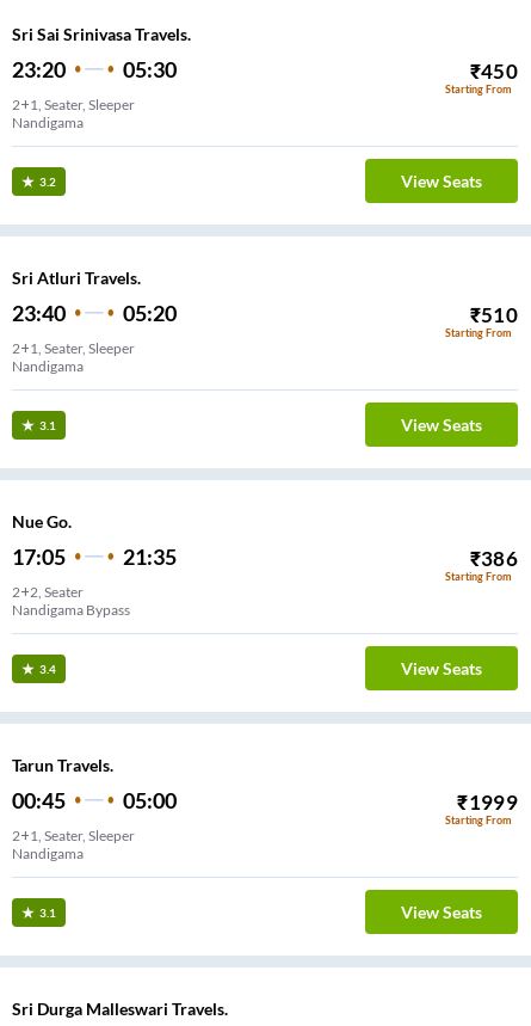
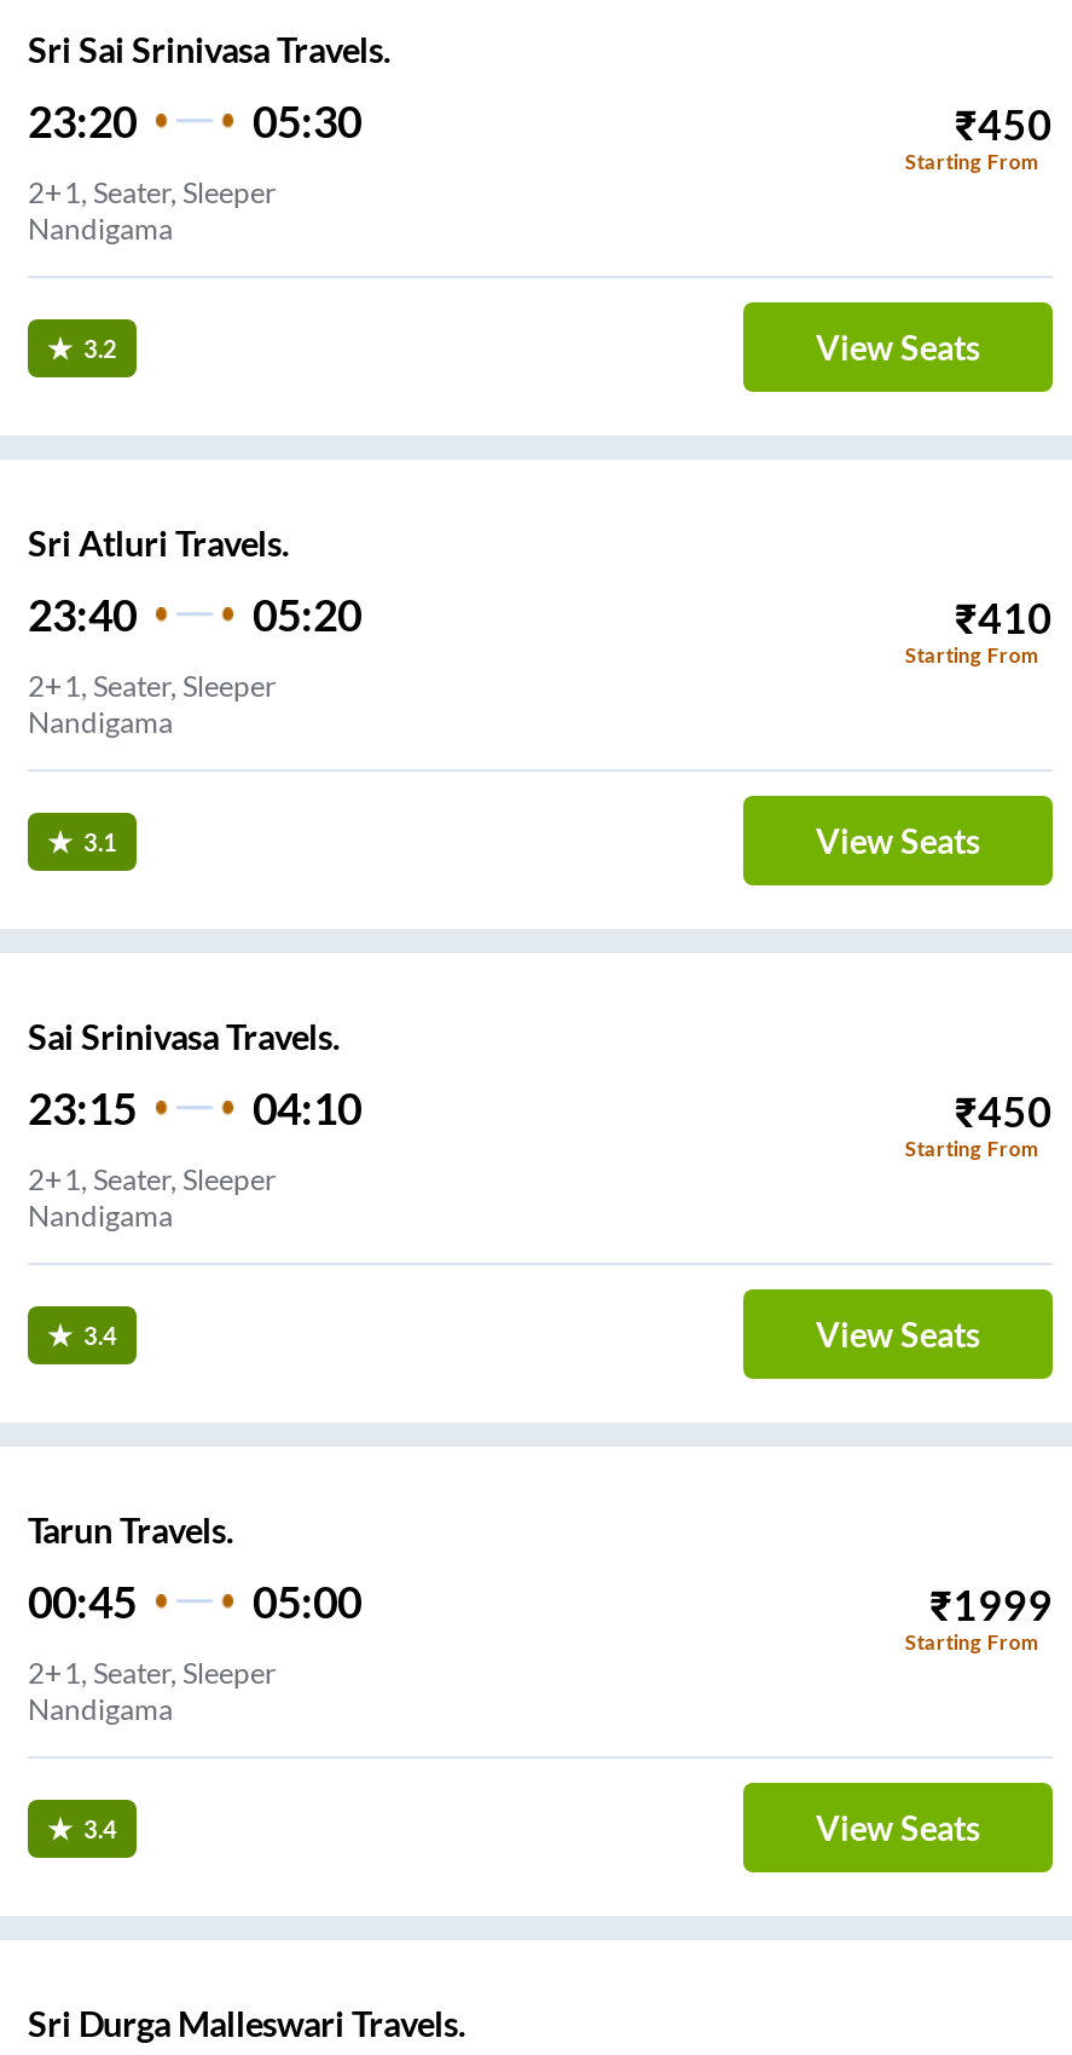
[470,302,518,327] ₹510 -> [955,592,1053,643] ₹410
[12,511,518,571] Nue Go. | 17:05 | 21:35 | ₹386 -> [28,1016,1053,1137] Sai Srinivasa Travels. | 23:15 | 04:10 | ₹450
[12,583,130,619] 2+2, Seater | Nandigama Bypass -> [28,1161,277,1233] 2+1, Seater, Sleeper | Nandigama
[39,905,56,920] 3.1 -> [83,1814,117,1843] 3.4

